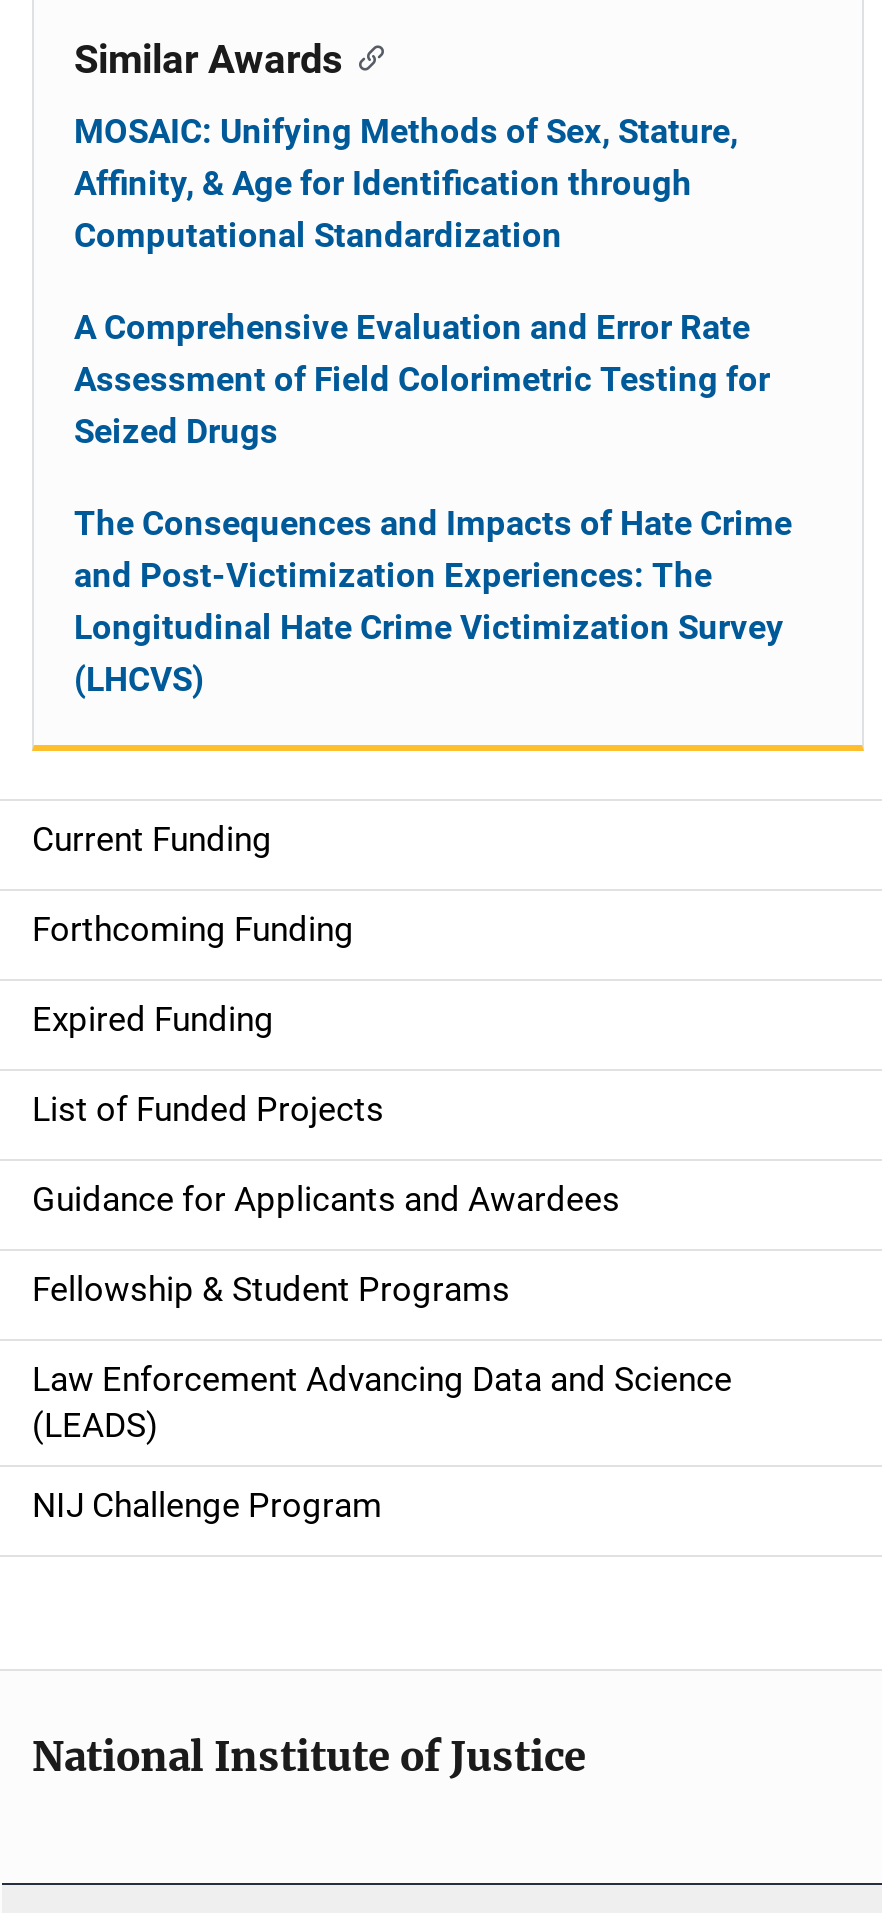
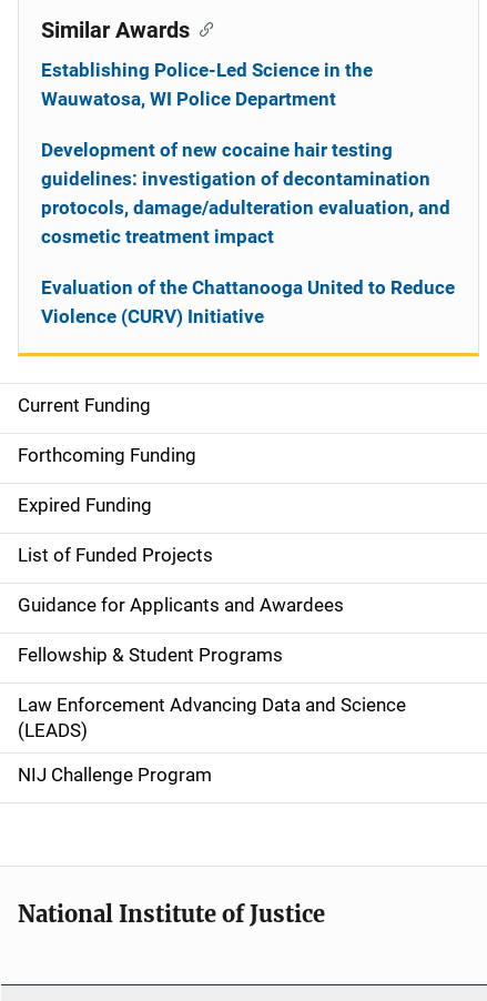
[74,111,738,255] MOSAIC: Unifying Methods of Sex, Stature, | Affinity, & Age for Identification through | Computational Standardization -> [41,59,373,110] Establishing Police-Led Science in the | Wauwatosa, WI Police Department
[74,307,770,451] A Comprehensive Evaluation and Error Rate | Assessment of Field Colorimetric Testing for | Seized Drugs -> [41,139,450,247] Development of new cocaine hair testing | guidelines: investigation of decontamination | protocols, damage/adulteration evaluation, and | cosmetic treatment impact
[74,503,792,699] The Consequences and Impacts of Hate Crime | and Post-Victimization Experiences: The | Longitudinal Hate Crime Victimization Survey | (LHCVS) -> [41,276,455,327] Evaluation of the Chattanooga United to Reduce | Violence (CURV) Initiative

